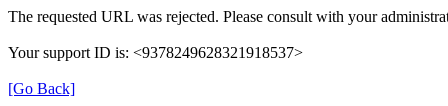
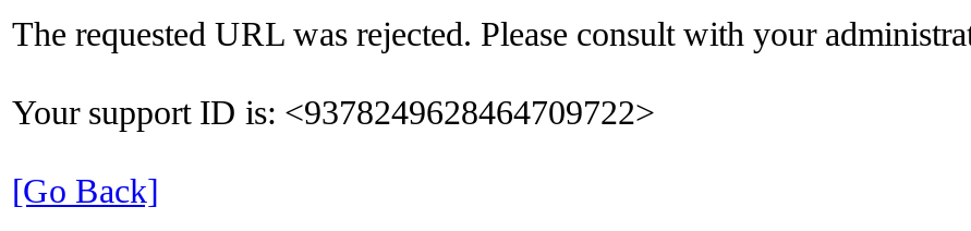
[8,44,303,61] Your support ID is: <9378249628321918537> -> [12,94,655,131] Your support ID is: <9378249628464709722>

